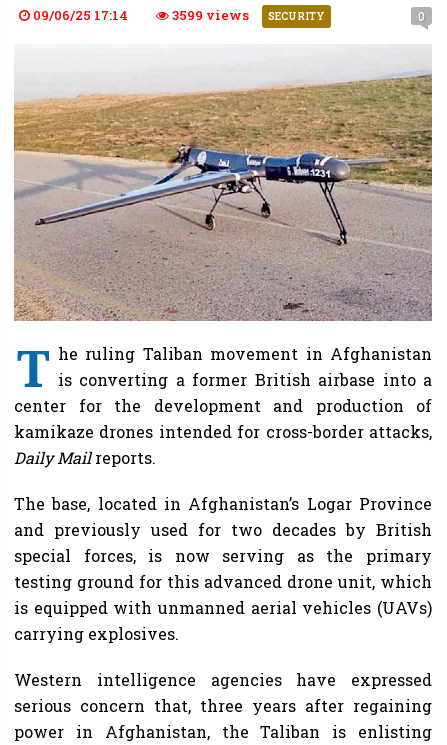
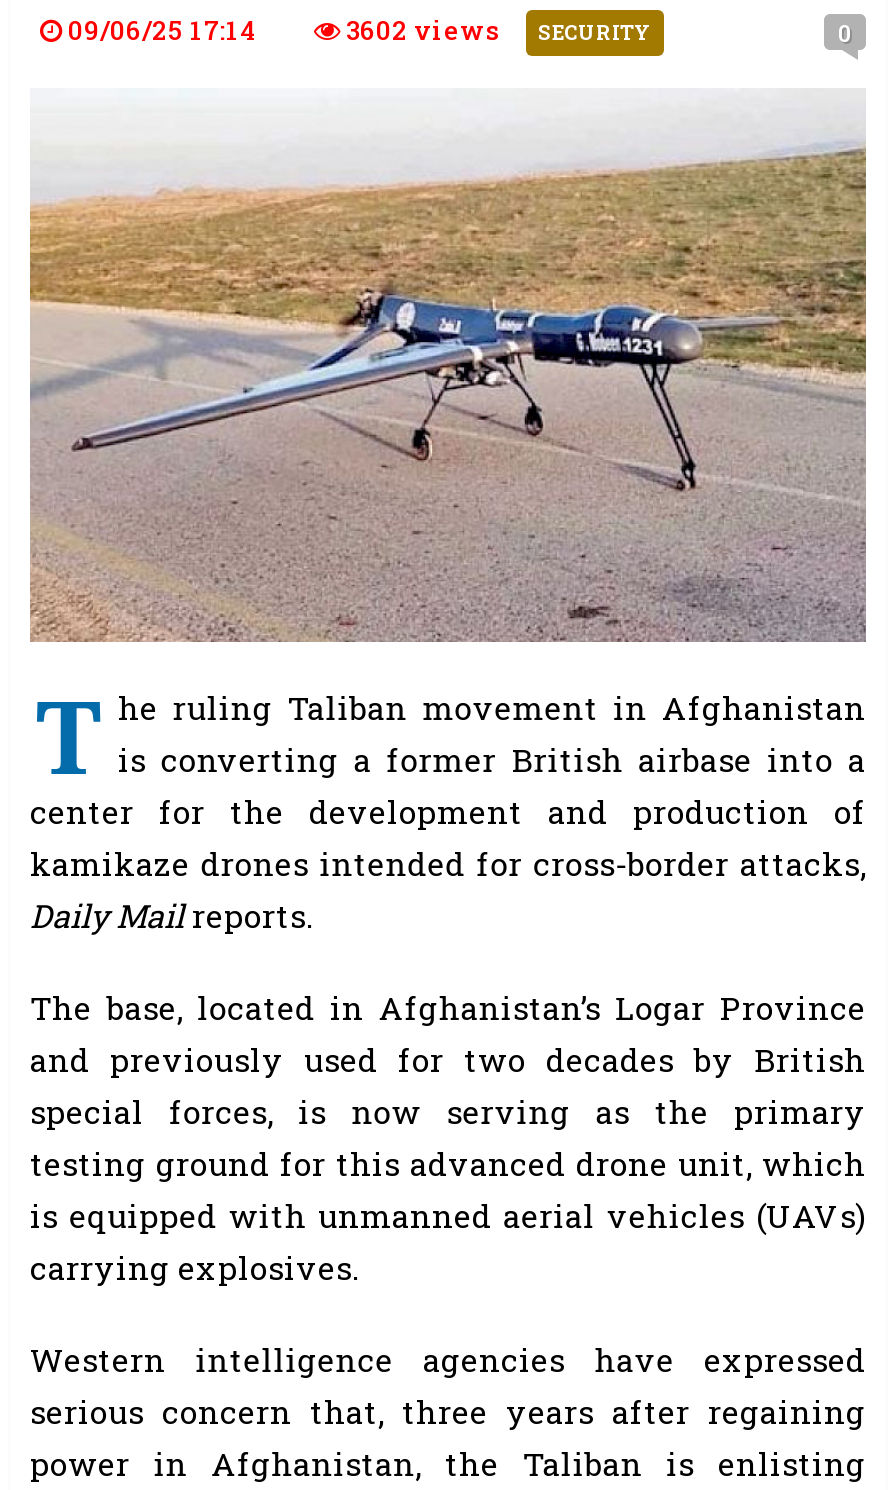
[169,6,325,24] 3599 views SECURITY -> [340,12,652,48] 3602 views SECURITY

